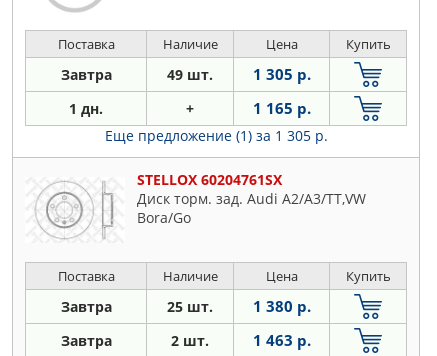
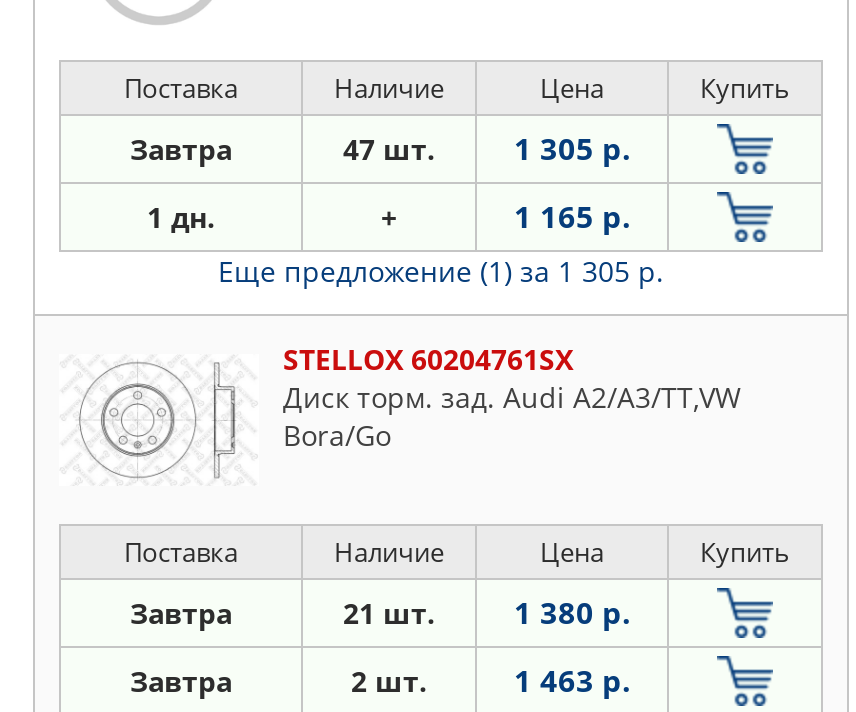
[167,65,213,84] 49 шт. -> [343,130,435,168] 47 шт.
[167,297,213,316] 25 шт. -> [343,594,435,632] 21 шт.

